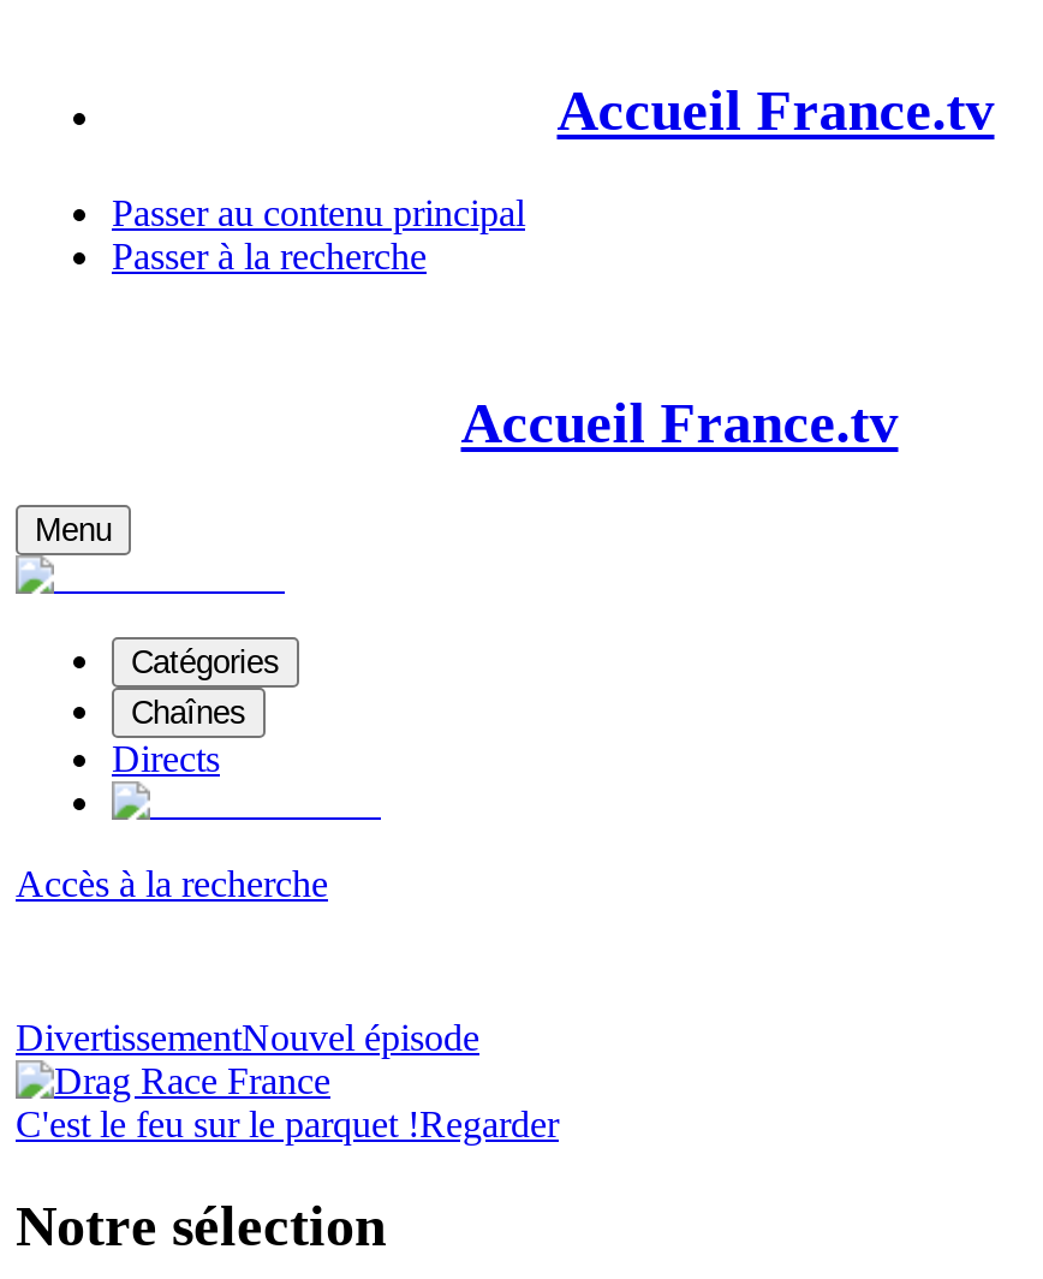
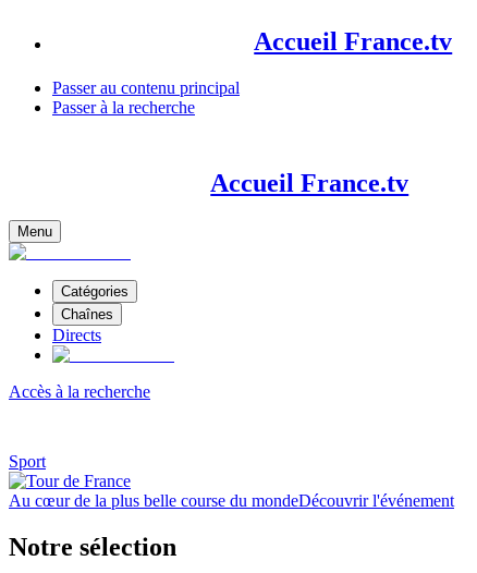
[16,1016,479,1057] DivertissementNouvel épisode -> [9,452,46,470] Sport
[16,1103,559,1143] C'est le feu sur le parquet ! Regarder -> [9,491,454,509] Au cœur de la plus belle course du monde Découvrir l'événement

